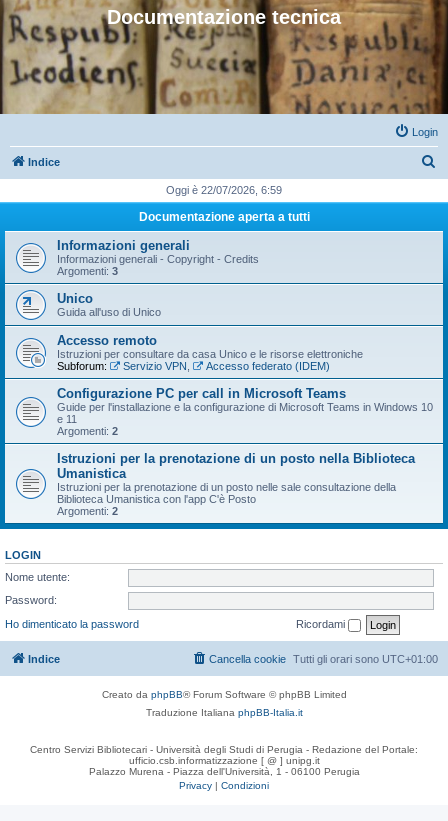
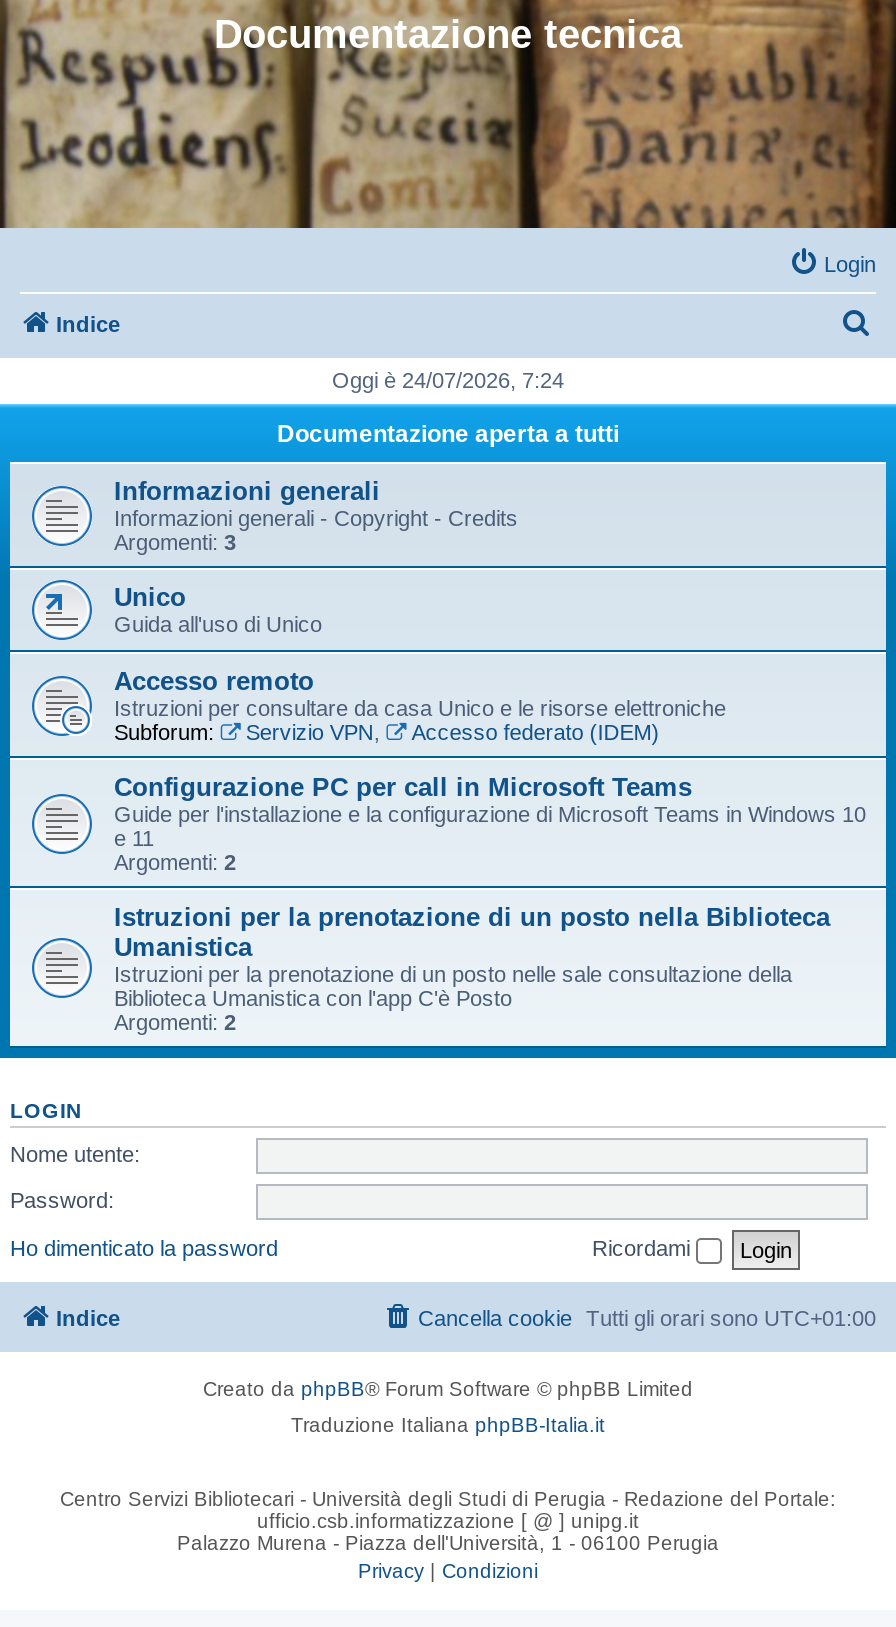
[166,184,282,196] Oggi è 22/07/2026, 6:59 -> [332,368,564,392] Oggi è 24/07/2026, 7:24

